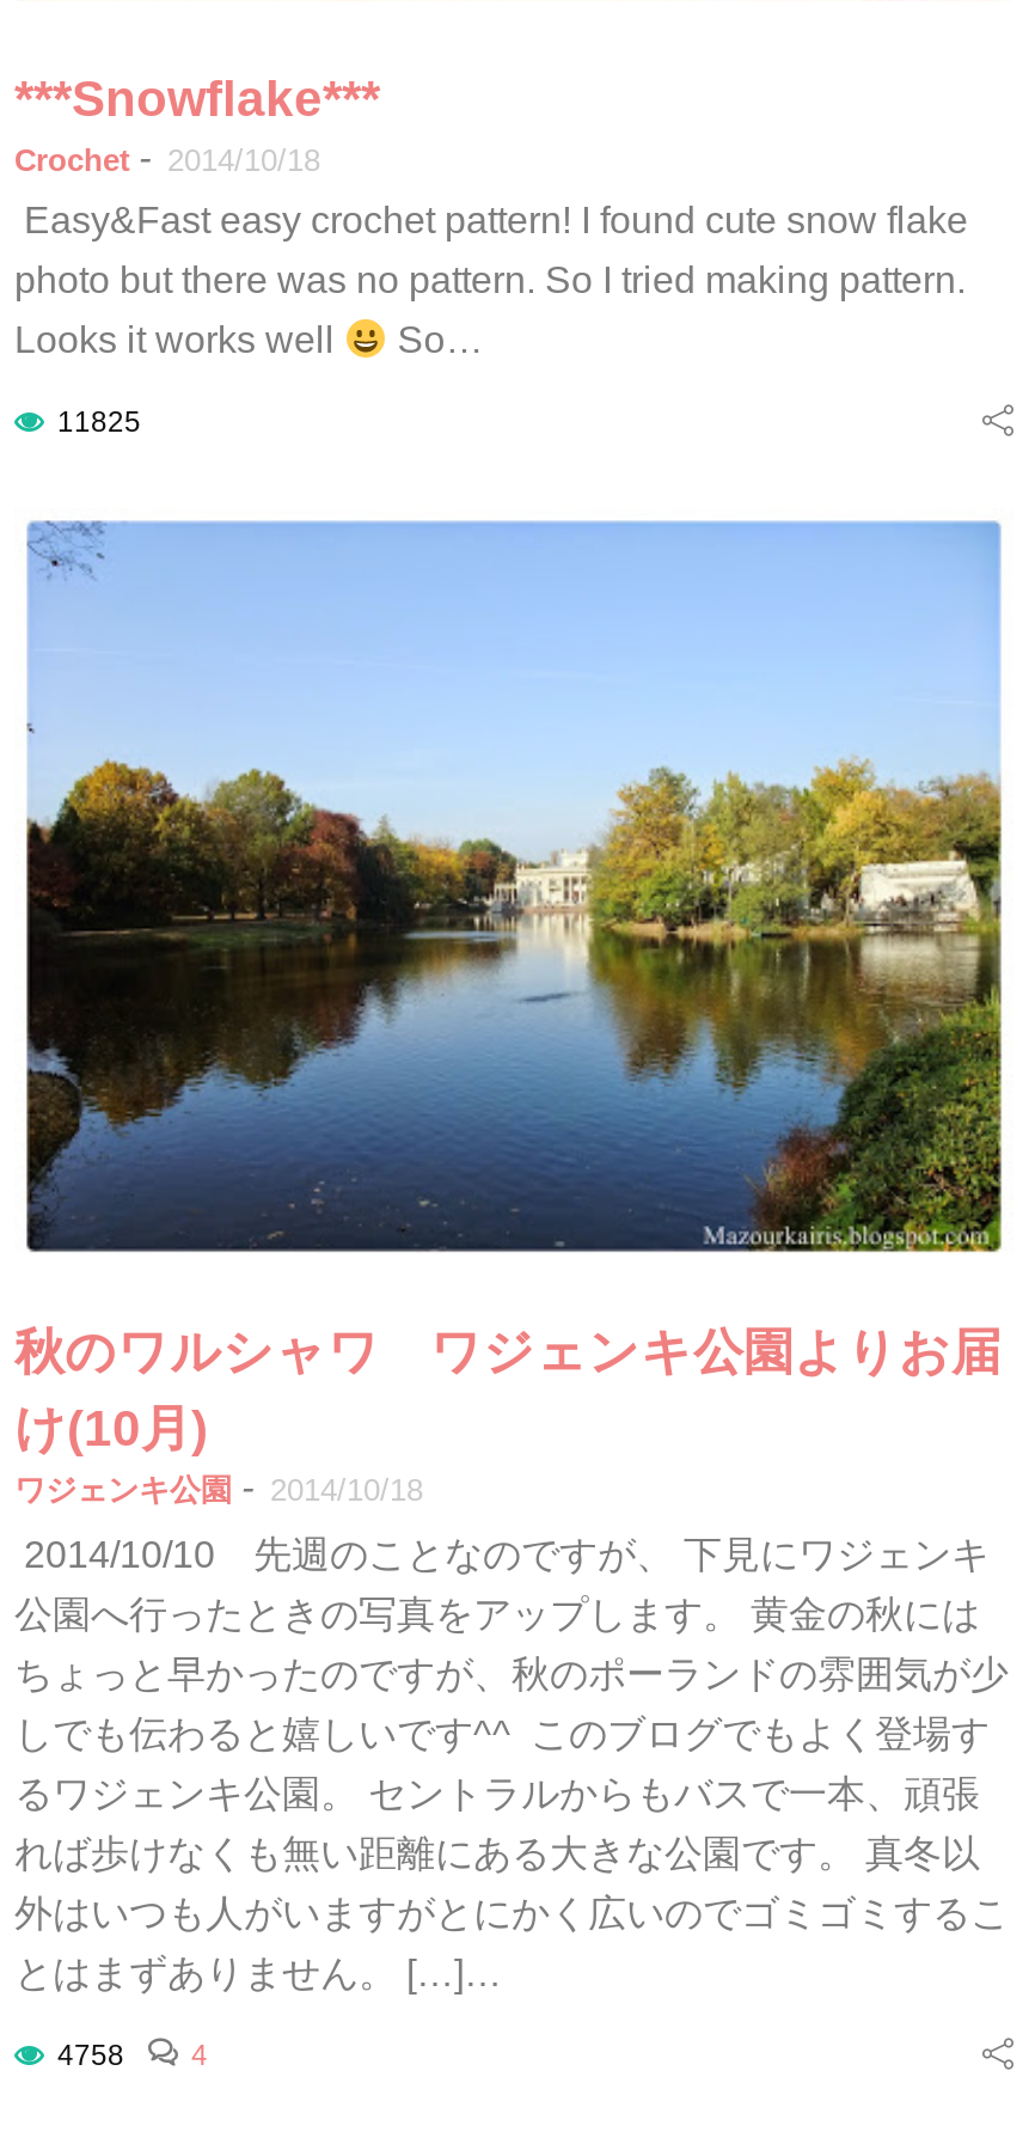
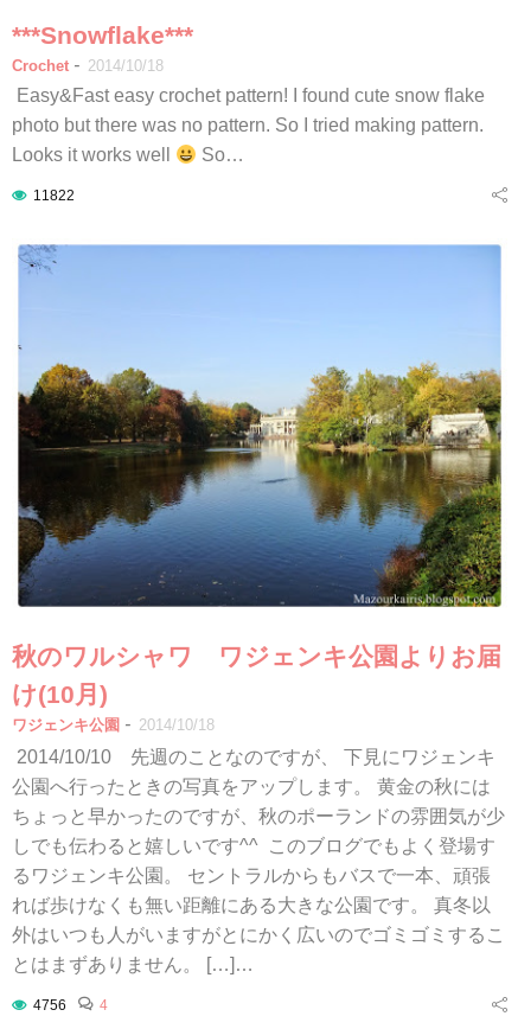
[57,405,141,439] 11825 -> [33,188,75,204] 11822
[57,2038,208,2071] 4758 4 -> [33,997,108,1014] 4756 4

